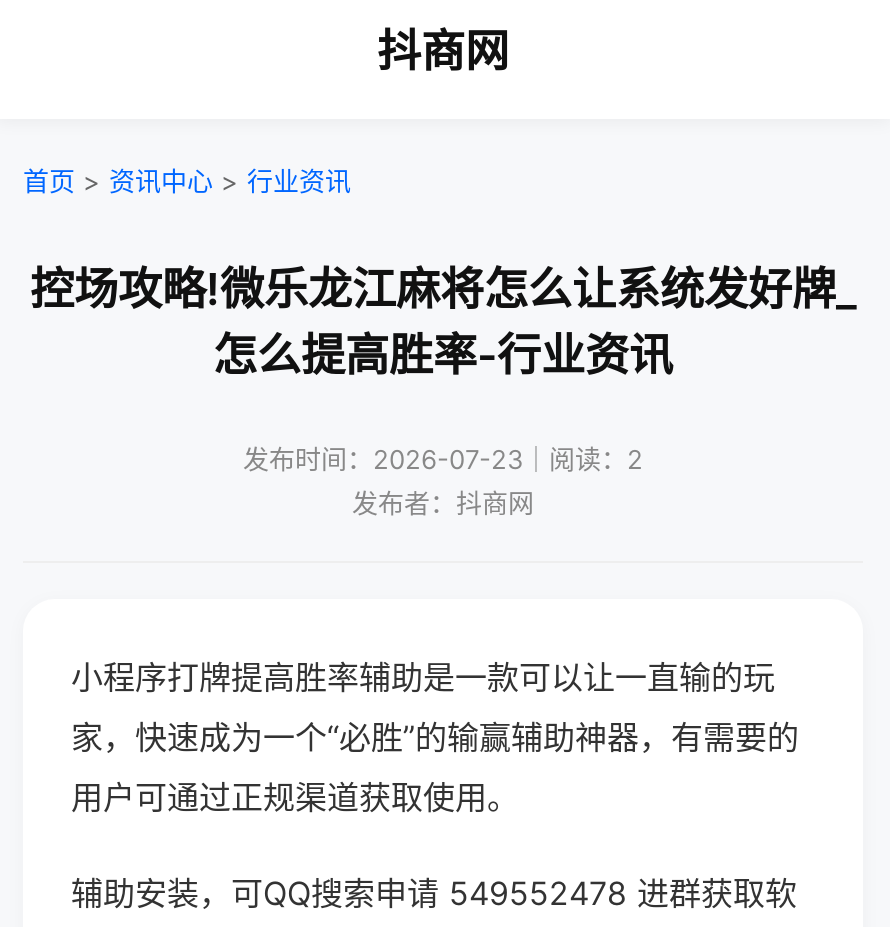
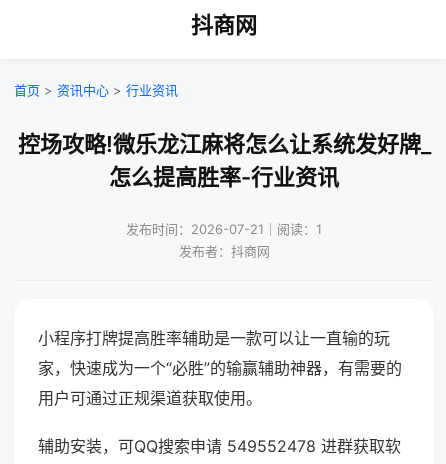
[243,443,643,475] 发布时间：2026-07-23｜阅读：2 -> [126,221,322,237] 发布时间：2026-07-21｜阅读：1

